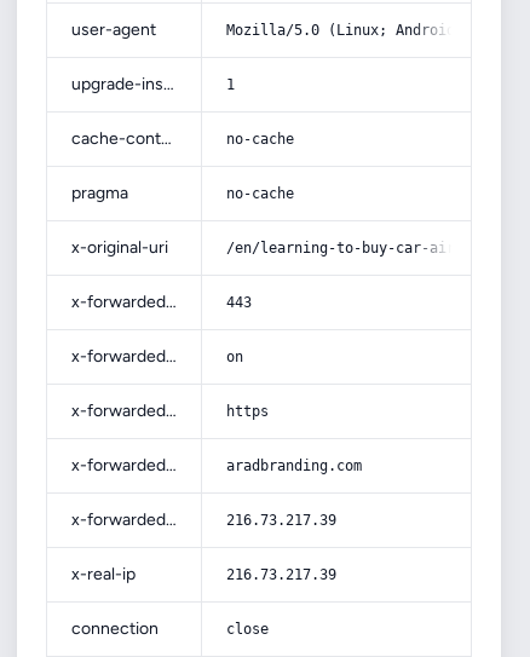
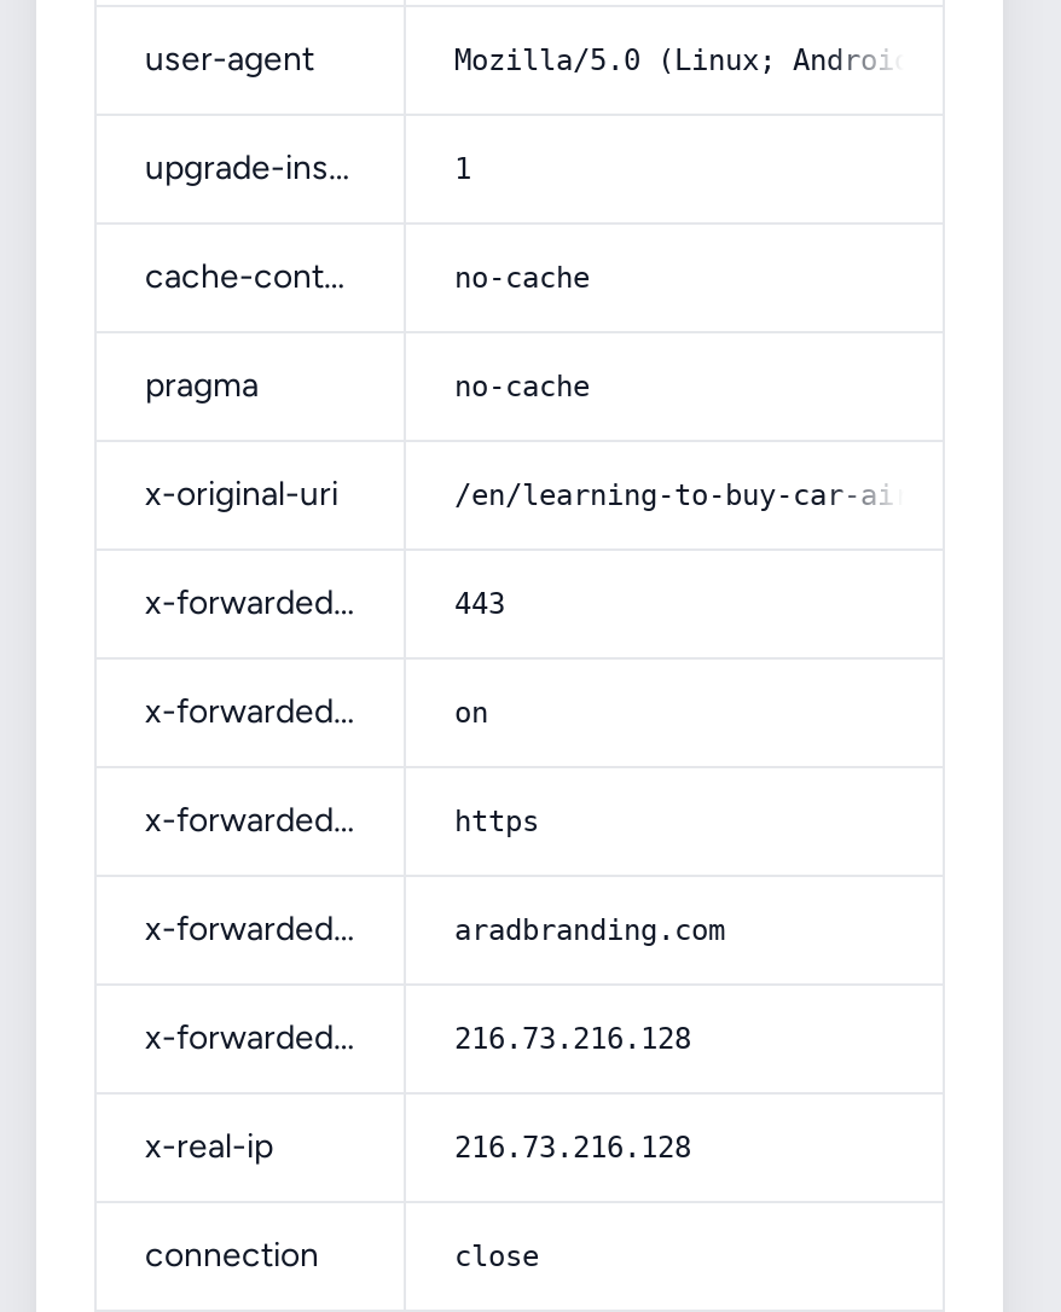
[226,512,336,529] 216.73.217.39 -> [454,1022,691,1056] 216.73.216.128
[226,566,336,583] 216.73.217.39 -> [454,1131,691,1165] 216.73.216.128

